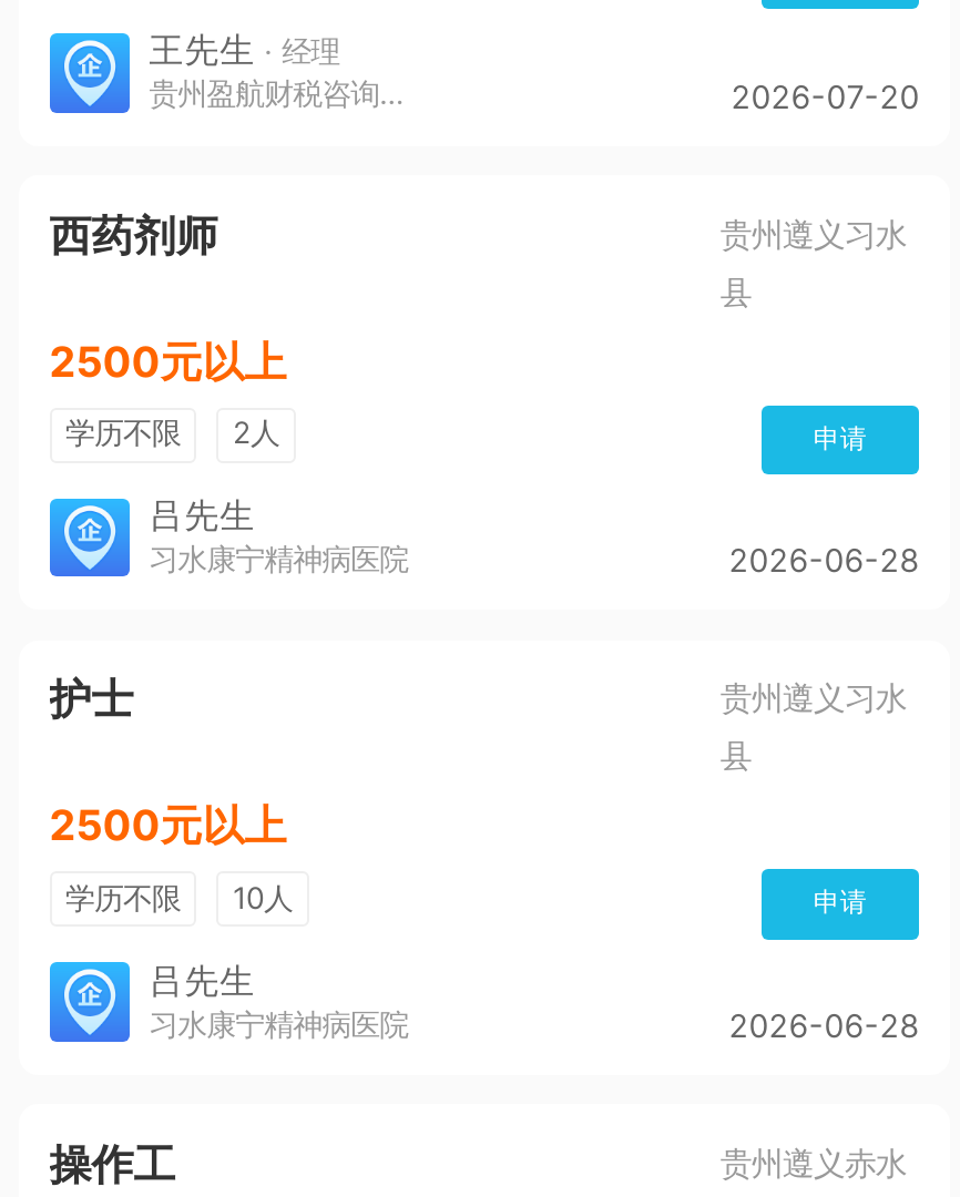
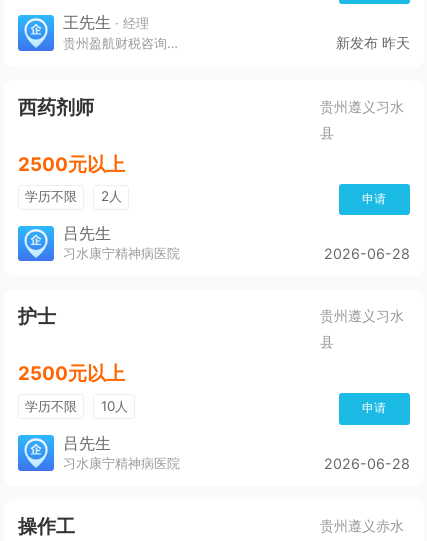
[731,77,919,115] 2026-07-20 -> [336,34,410,51] 新发布 昨天

